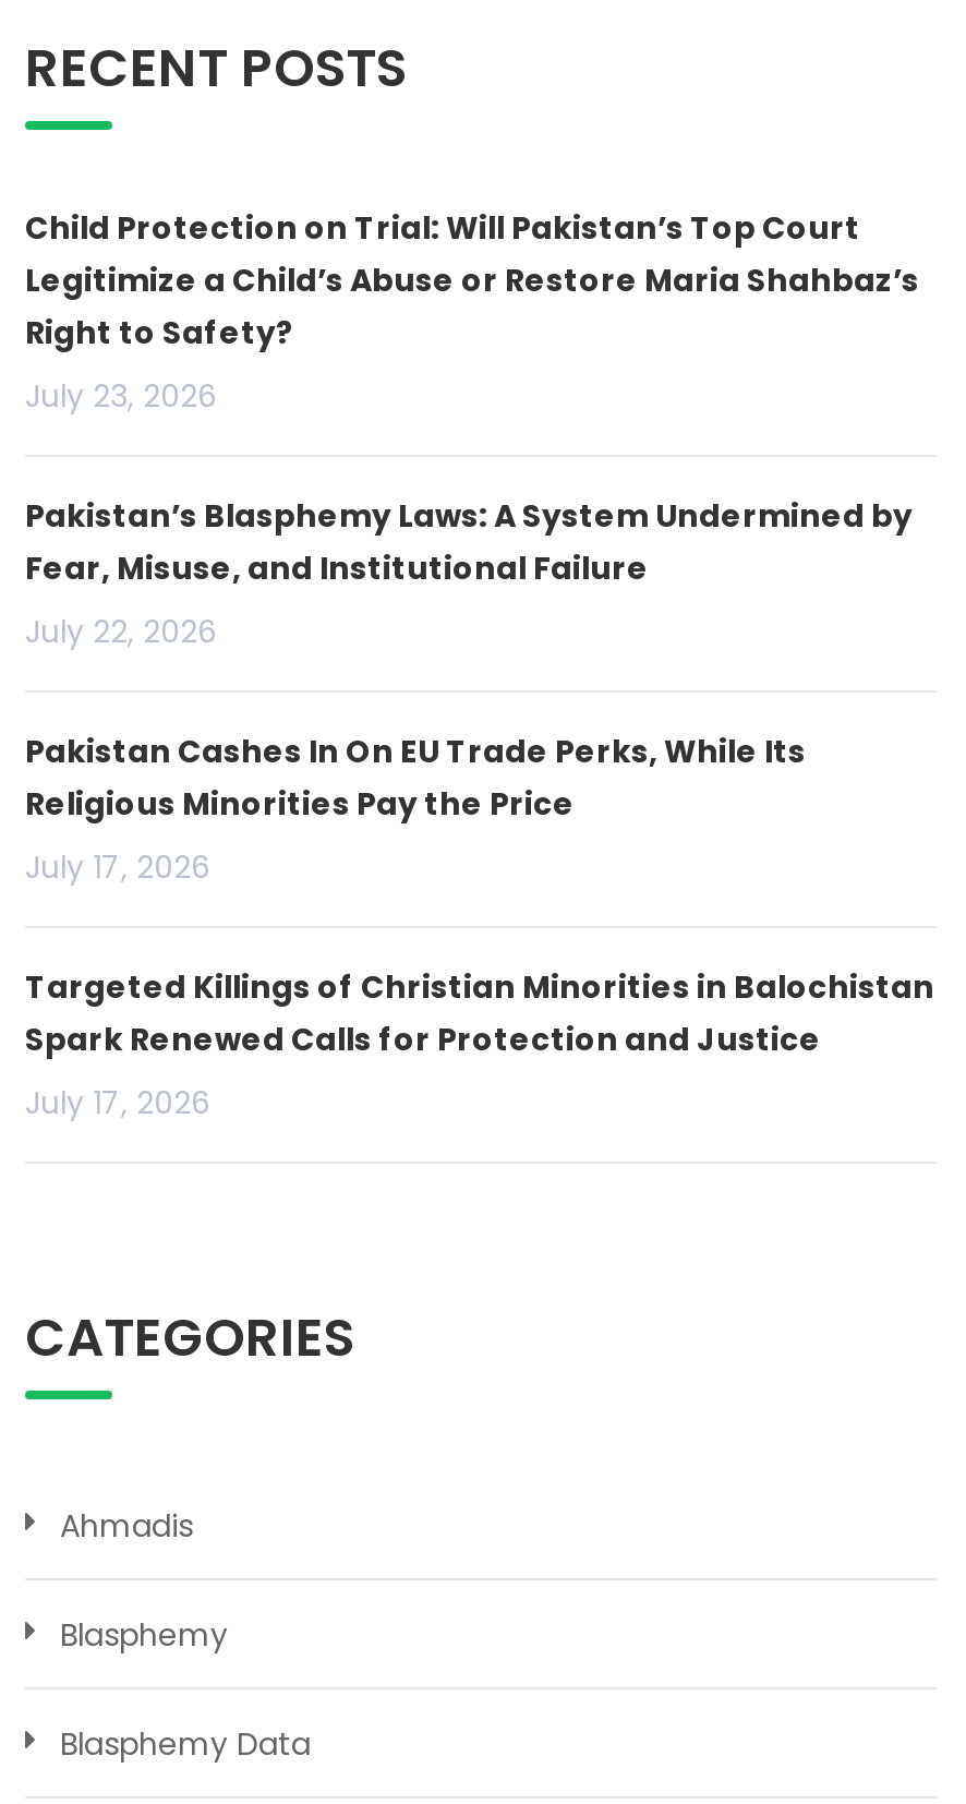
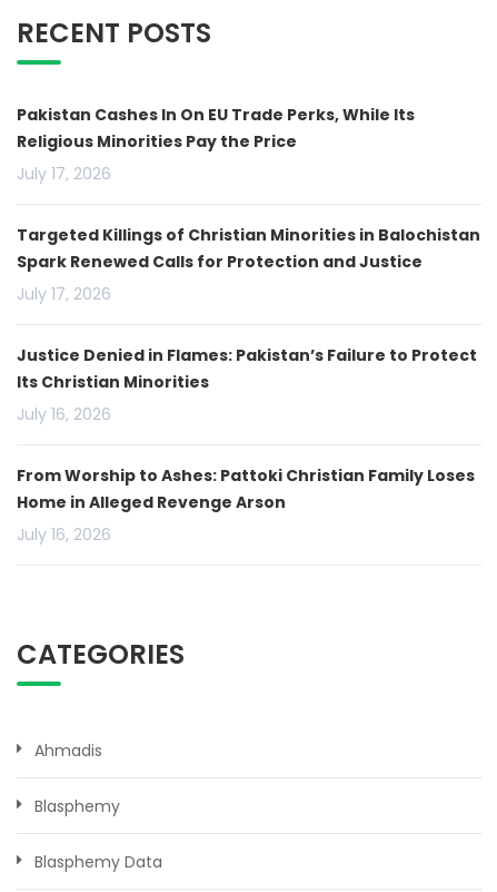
[25,205,919,652] Child Protection on Trial: Will Pakistan’s Top Court | Legitimize a Child’s Abuse or Restore Maria Shahbaz’s | Right to Safety? | July 23, 2026 | Pakistan’s Blasphemy Laws: A System Undermined by | Fear, Misuse, and Institutional Failure | July 22, 2026 -> none
moved [25,729,934,1123] -> [17,103,480,305]: Pakistan Cashes In On EU Trade Perks, While Its | Religious Minorities Pay the Price | July 17, 2026 | Targeted Killings of Christian Minorities in Balochistan | Spark Renewed Calls for Protection and Justice | July 17, 2026
none -> [17,344,477,545] Justice Denied in Flames: Pakistan’s Failure to Protect | Its Christian Minorities | July 16, 2026 | From Worship to Ashes: Pattoki Christian Family Loses | Home in Alleged Revenge Arson | July 16, 2026

